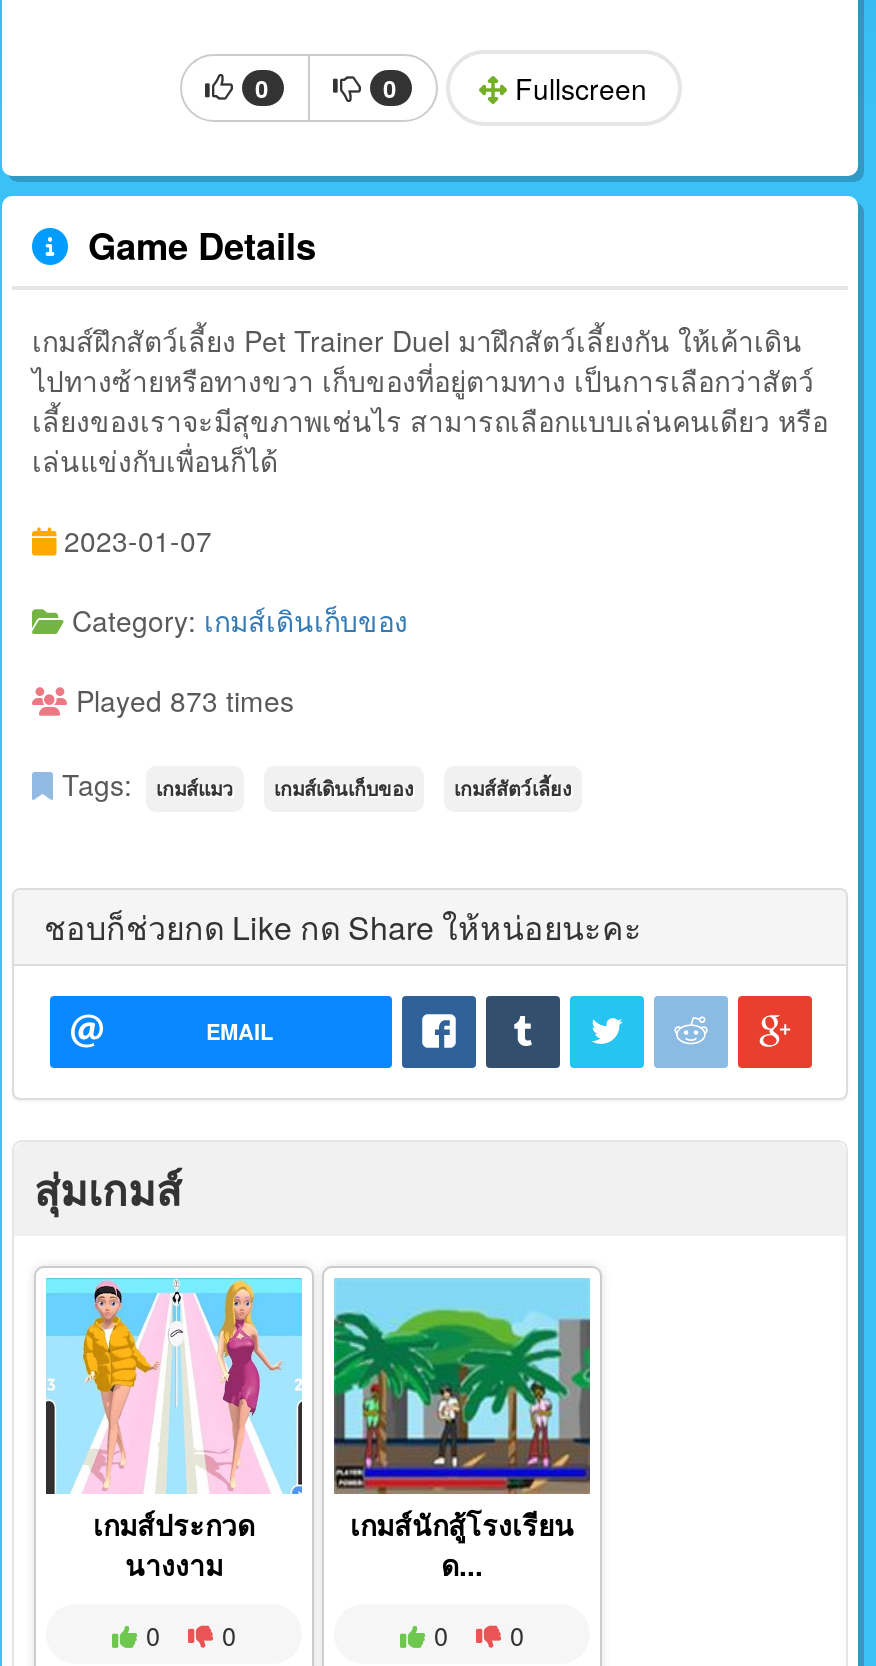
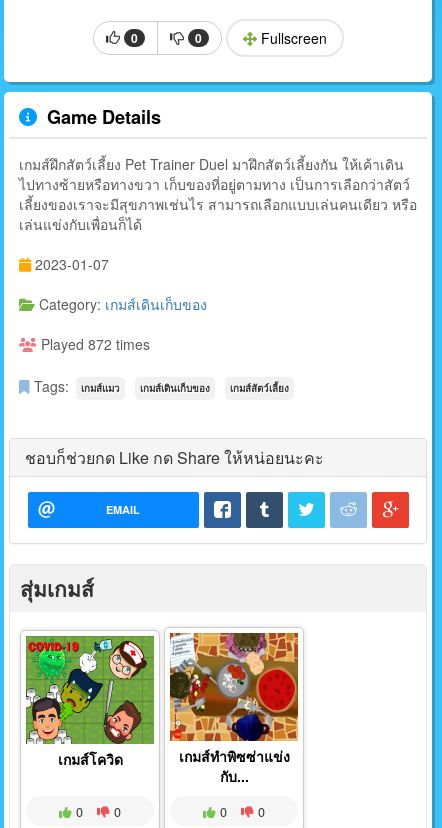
[68,680,294,720] Played 873 times -> [37,334,150,354] Played 872 times
[44,1276,304,1584] [image] | เกมส์ประกวด | นางงาม -> [25,633,155,769] [image] | เกมส์โควิด
[332,1276,592,1584] [image] | เกมส์นักสู้โรงเรียน | ด... -> [169,632,299,786] [image] | เกมส์ทำพิซซ่าแข่ง | กับ...

